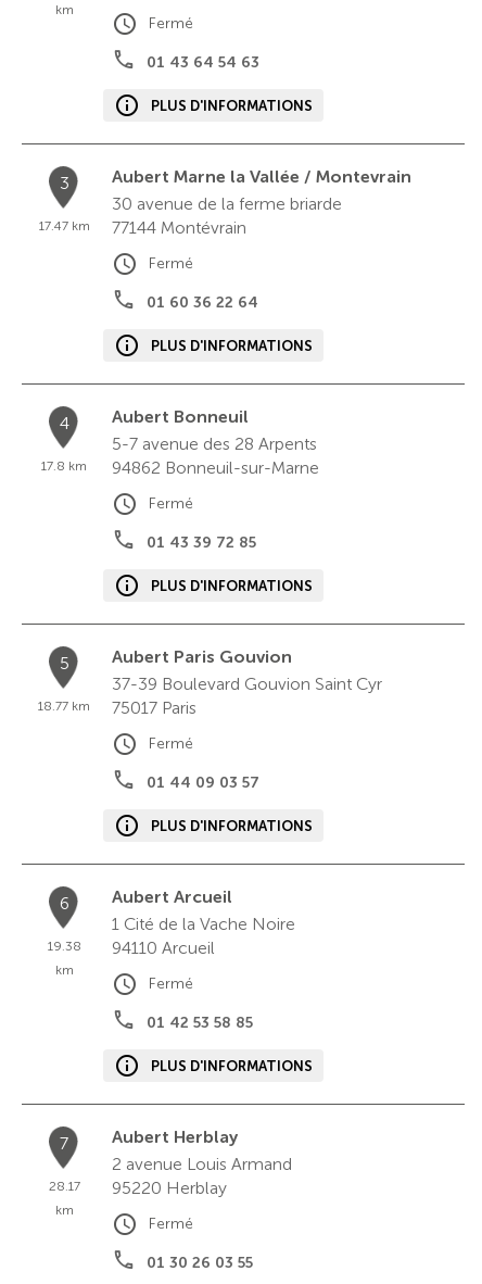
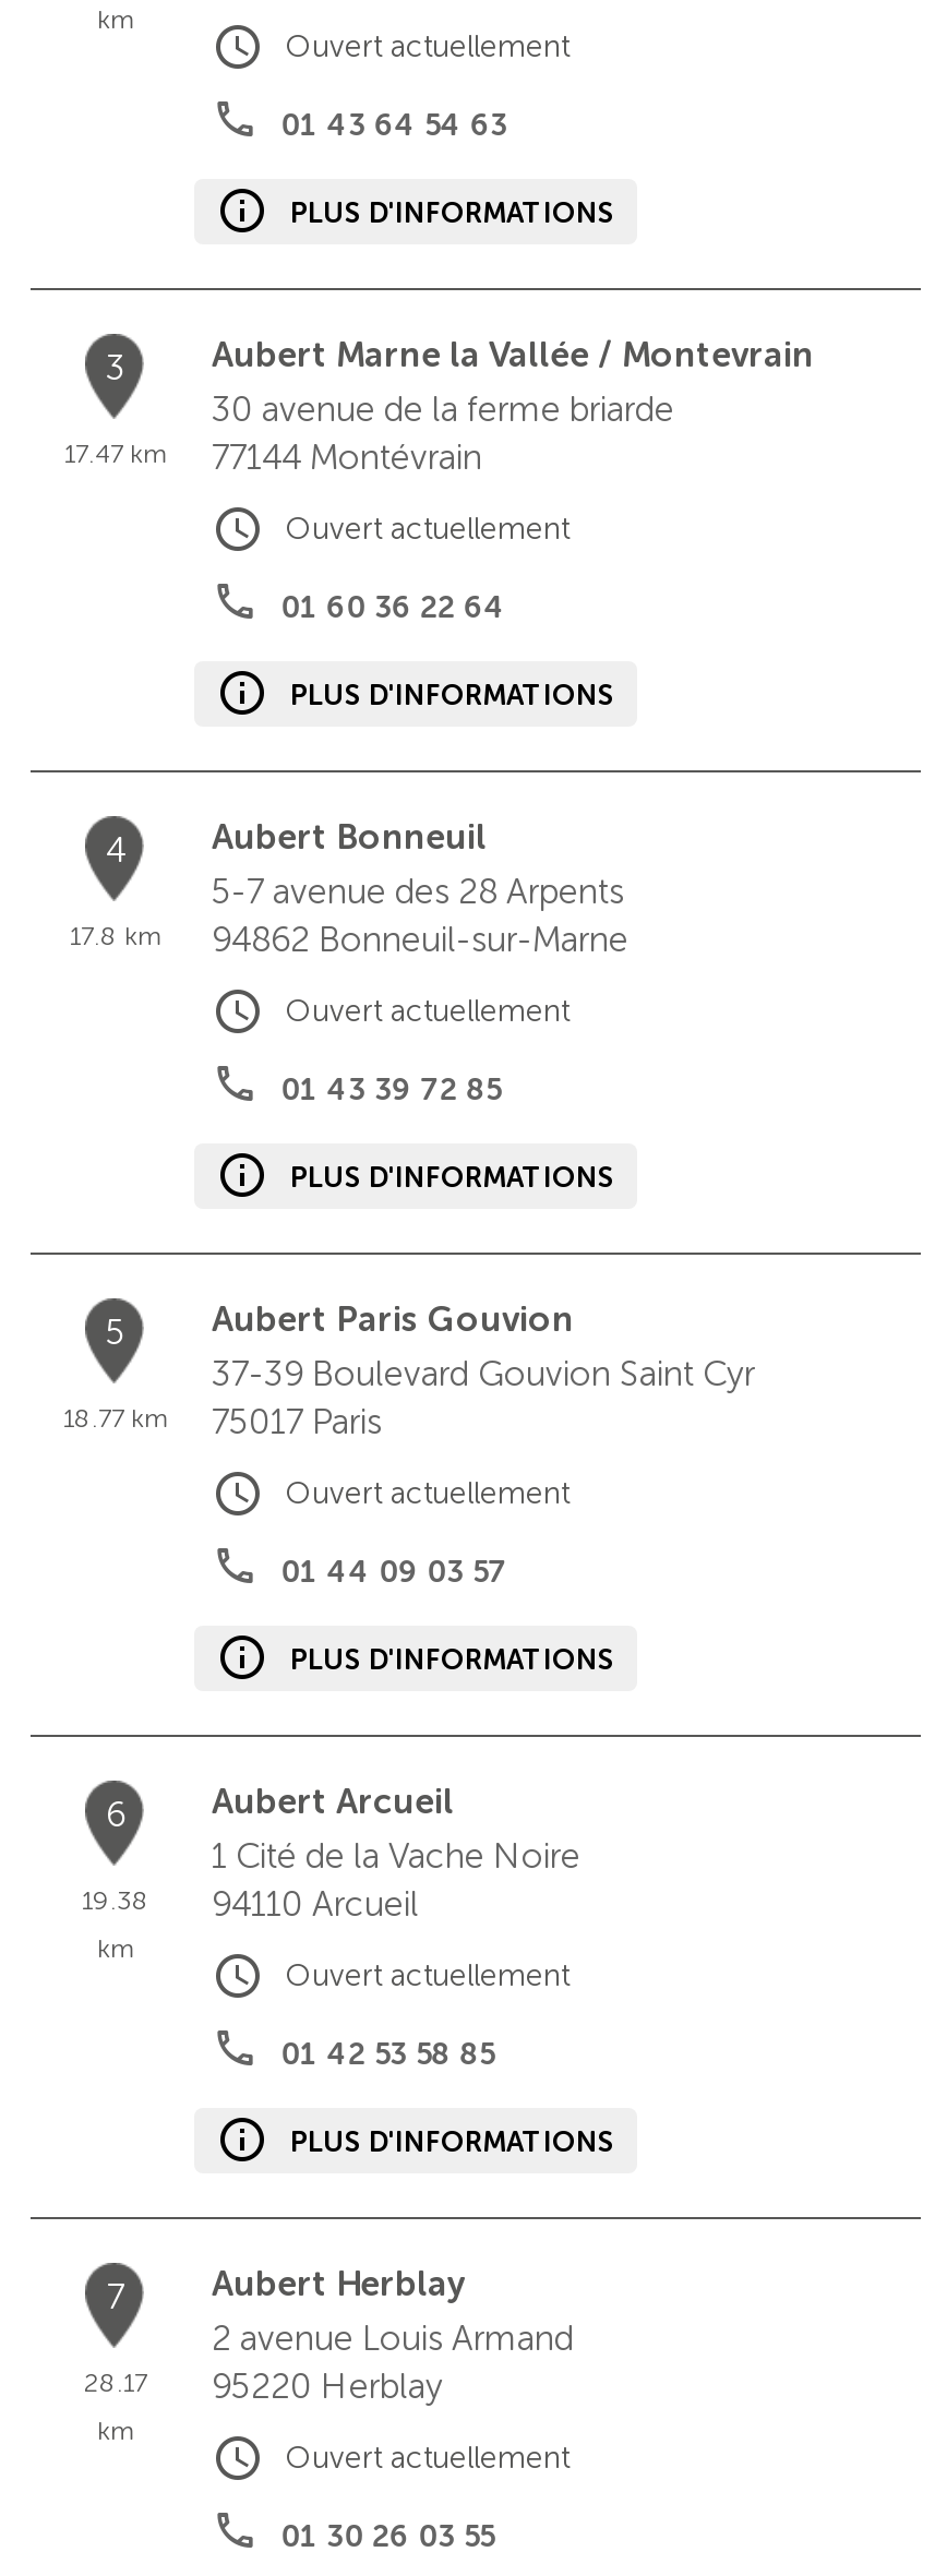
[149,14,193,33] Fermé -> [286,28,570,65] Ouvert actuellement
[149,254,193,273] Fermé -> [286,511,570,548] Ouvert actuellement
[149,494,193,513] Fermé -> [286,993,570,1030] Ouvert actuellement
[149,734,193,753] Fermé -> [286,1475,570,1512] Ouvert actuellement
[149,974,193,993] Fermé -> [286,1957,570,1994] Ouvert actuellement
[149,1214,193,1233] Fermé -> [286,2440,570,2477] Ouvert actuellement

